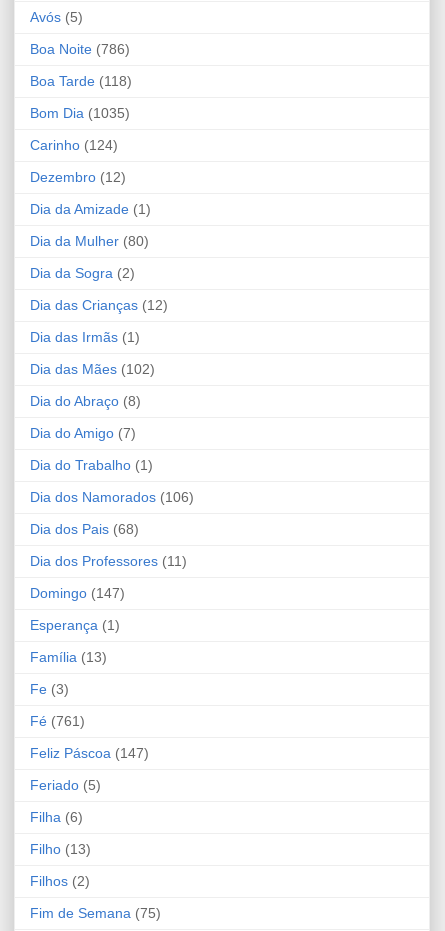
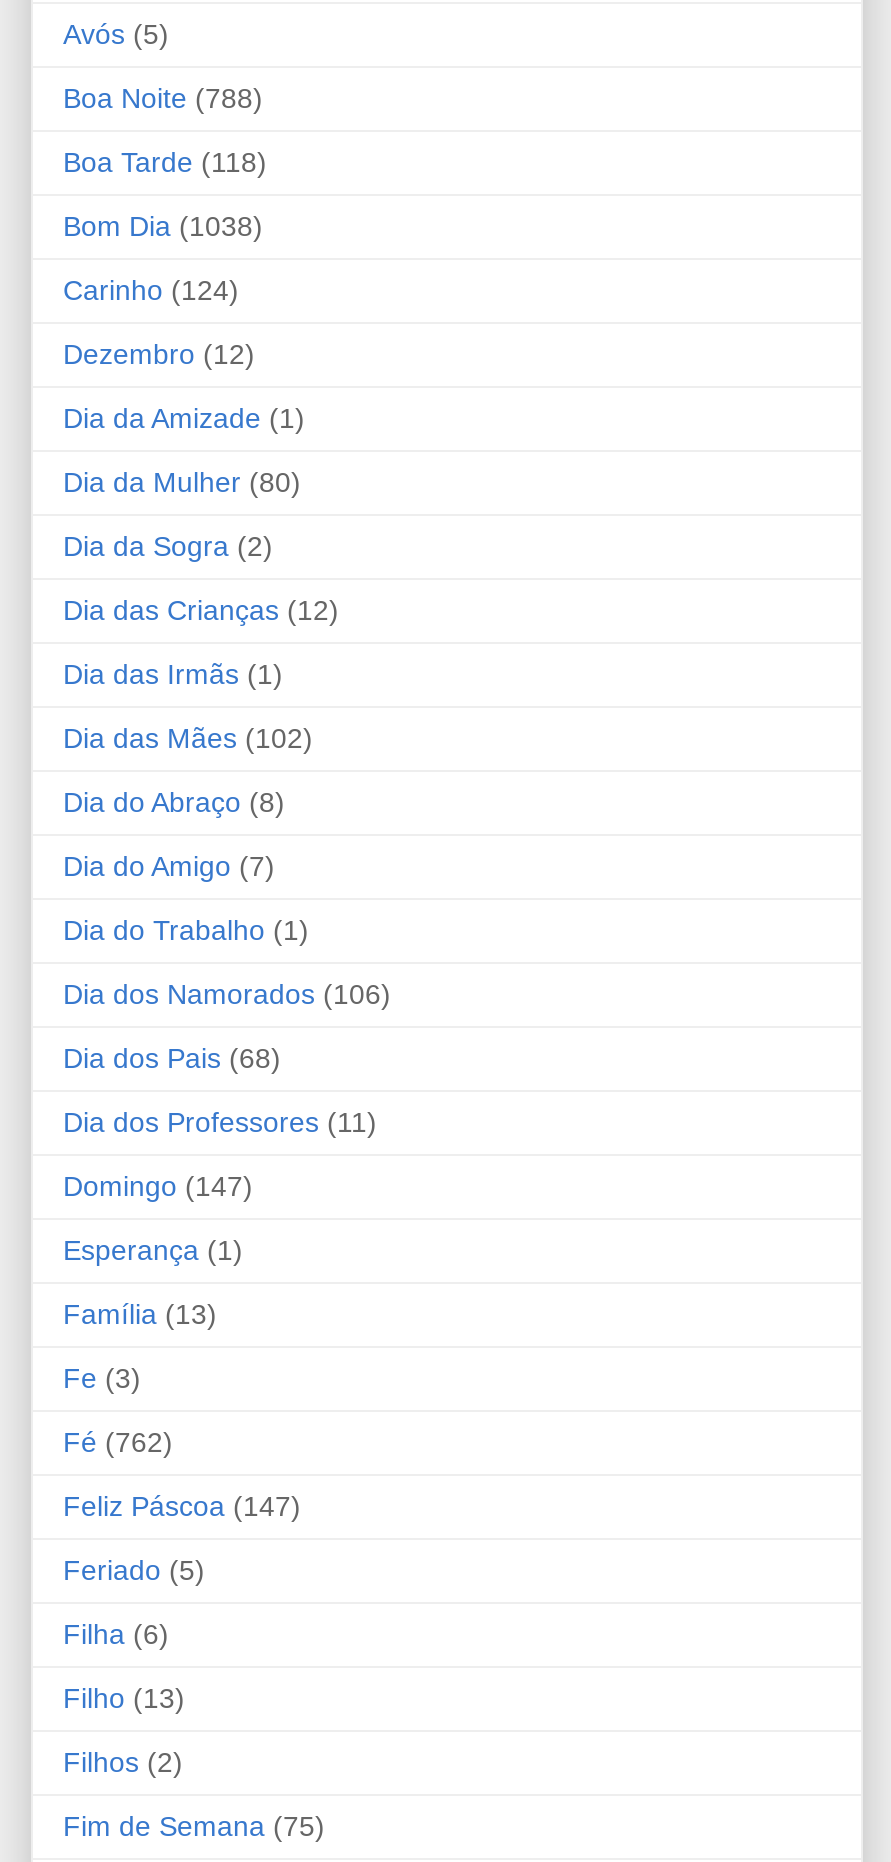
[30,41,130,57] Boa Noite (786) -> [63,82,263,114] Boa Noite (788)
[30,105,130,121] Bom Dia (1035) -> [63,210,263,242] Bom Dia (1038)
[30,713,85,729] Fé (761) -> [63,1426,173,1458] Fé (762)

